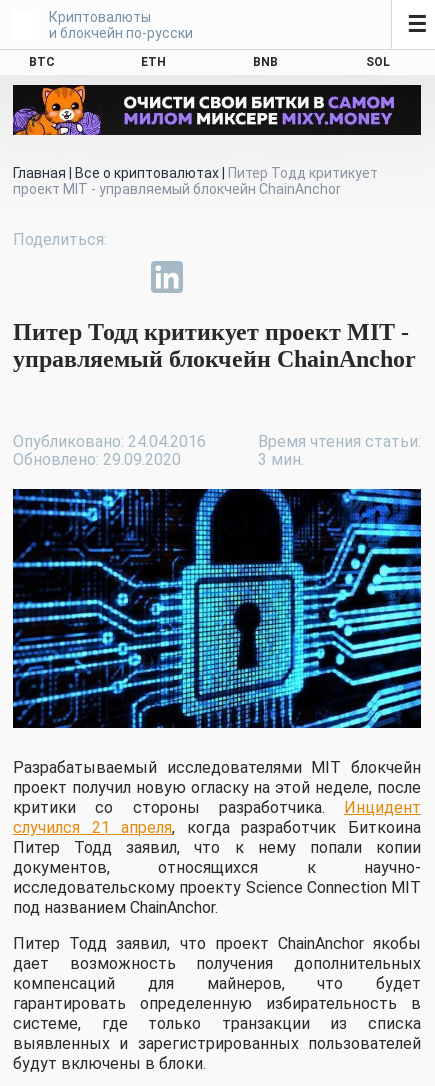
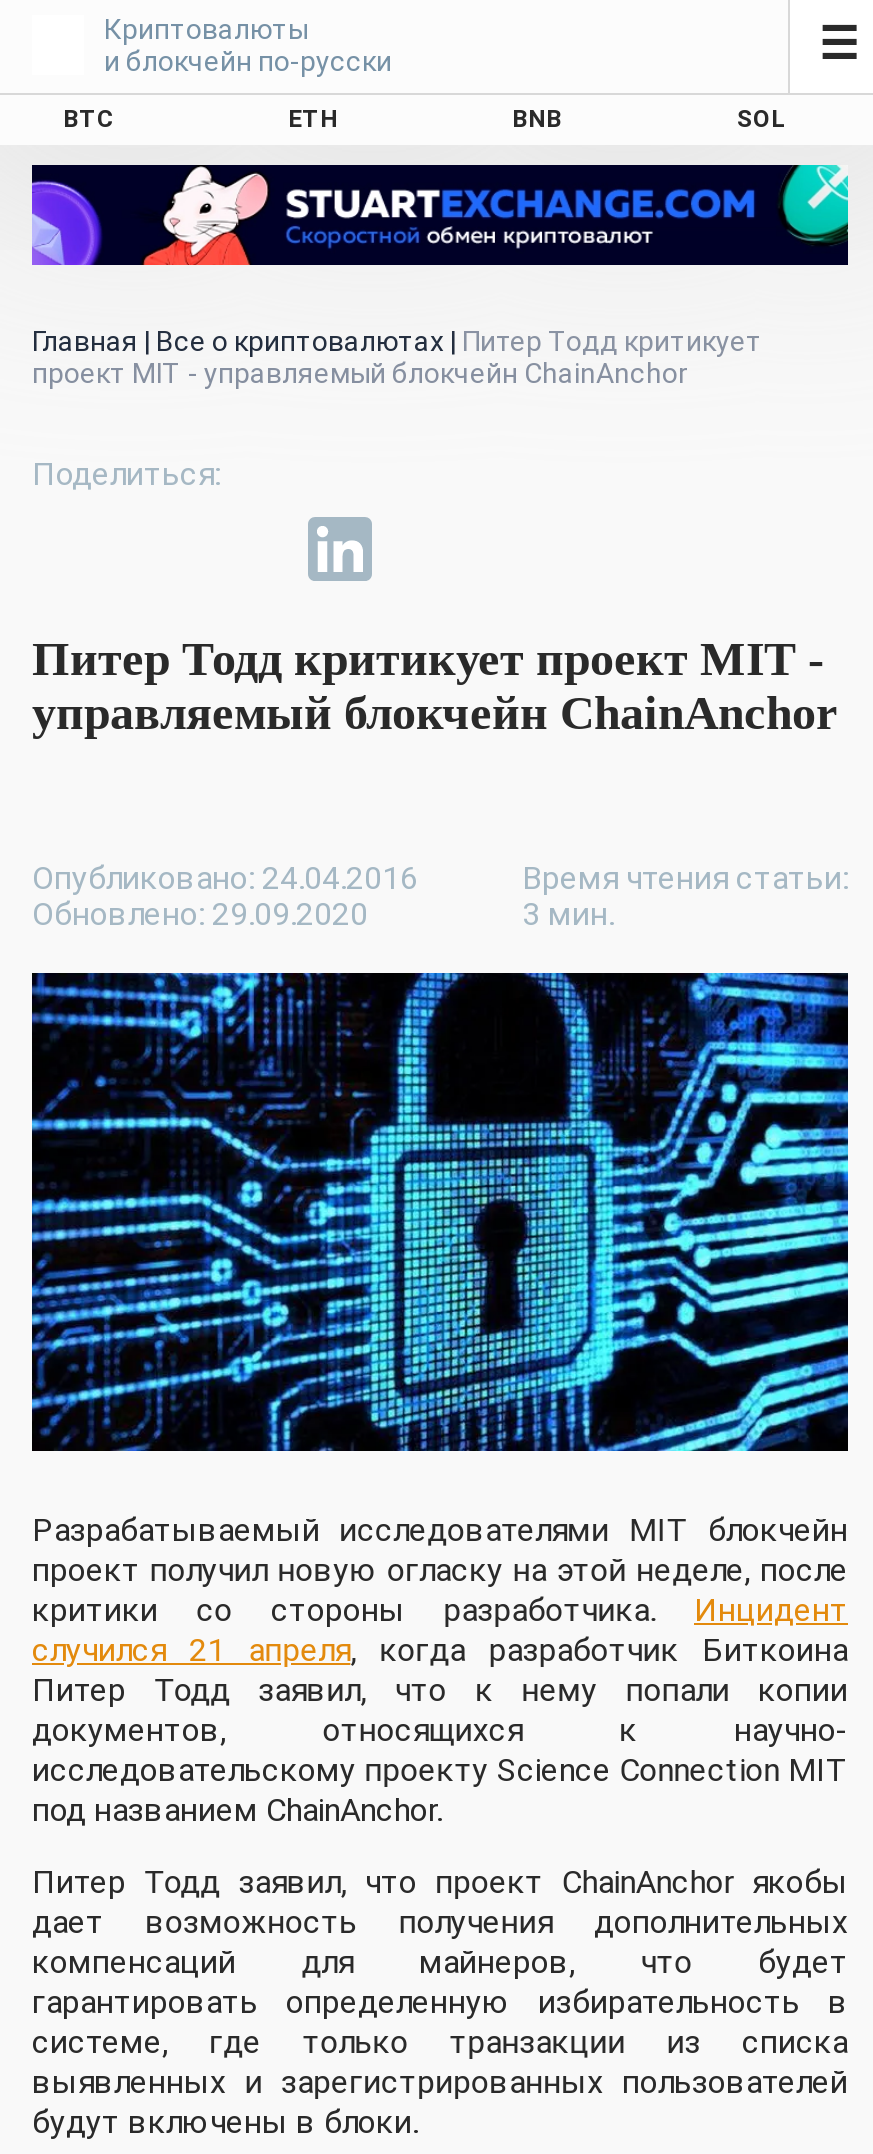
[12,84,422,136] [image] -> [30,163,850,267] [image]

